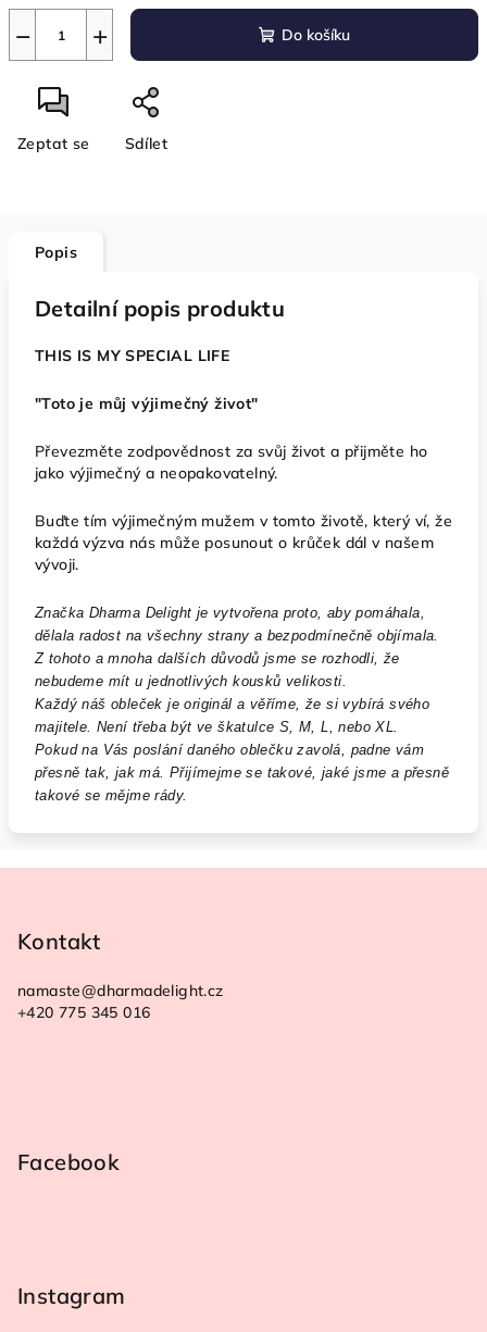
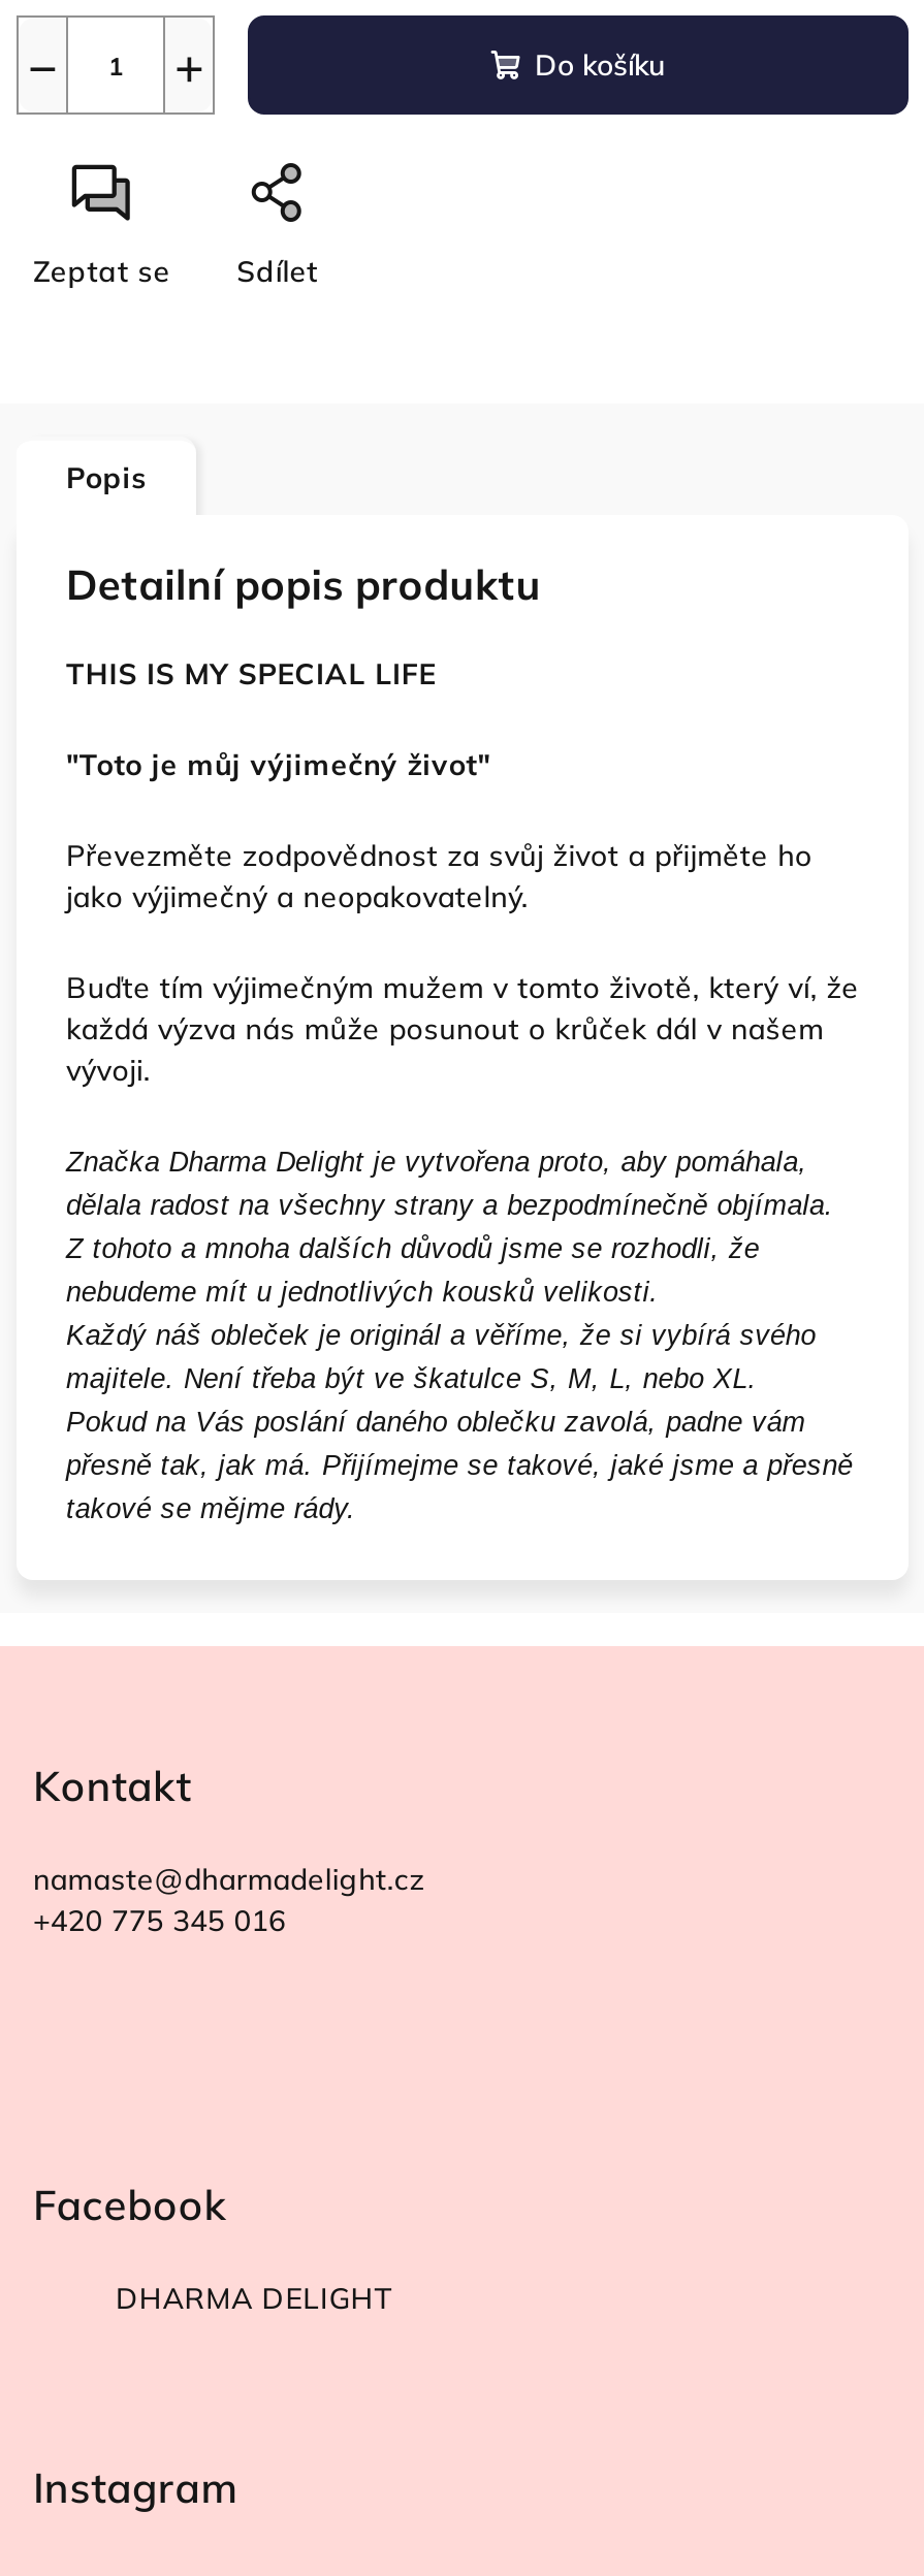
none -> [116,2280,394,2317] DHARMA DELIGHT

